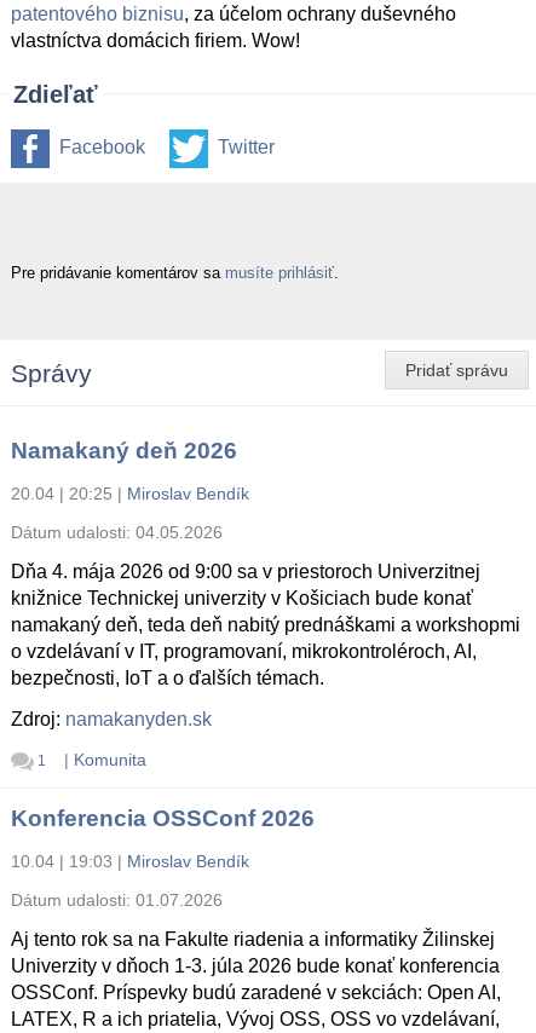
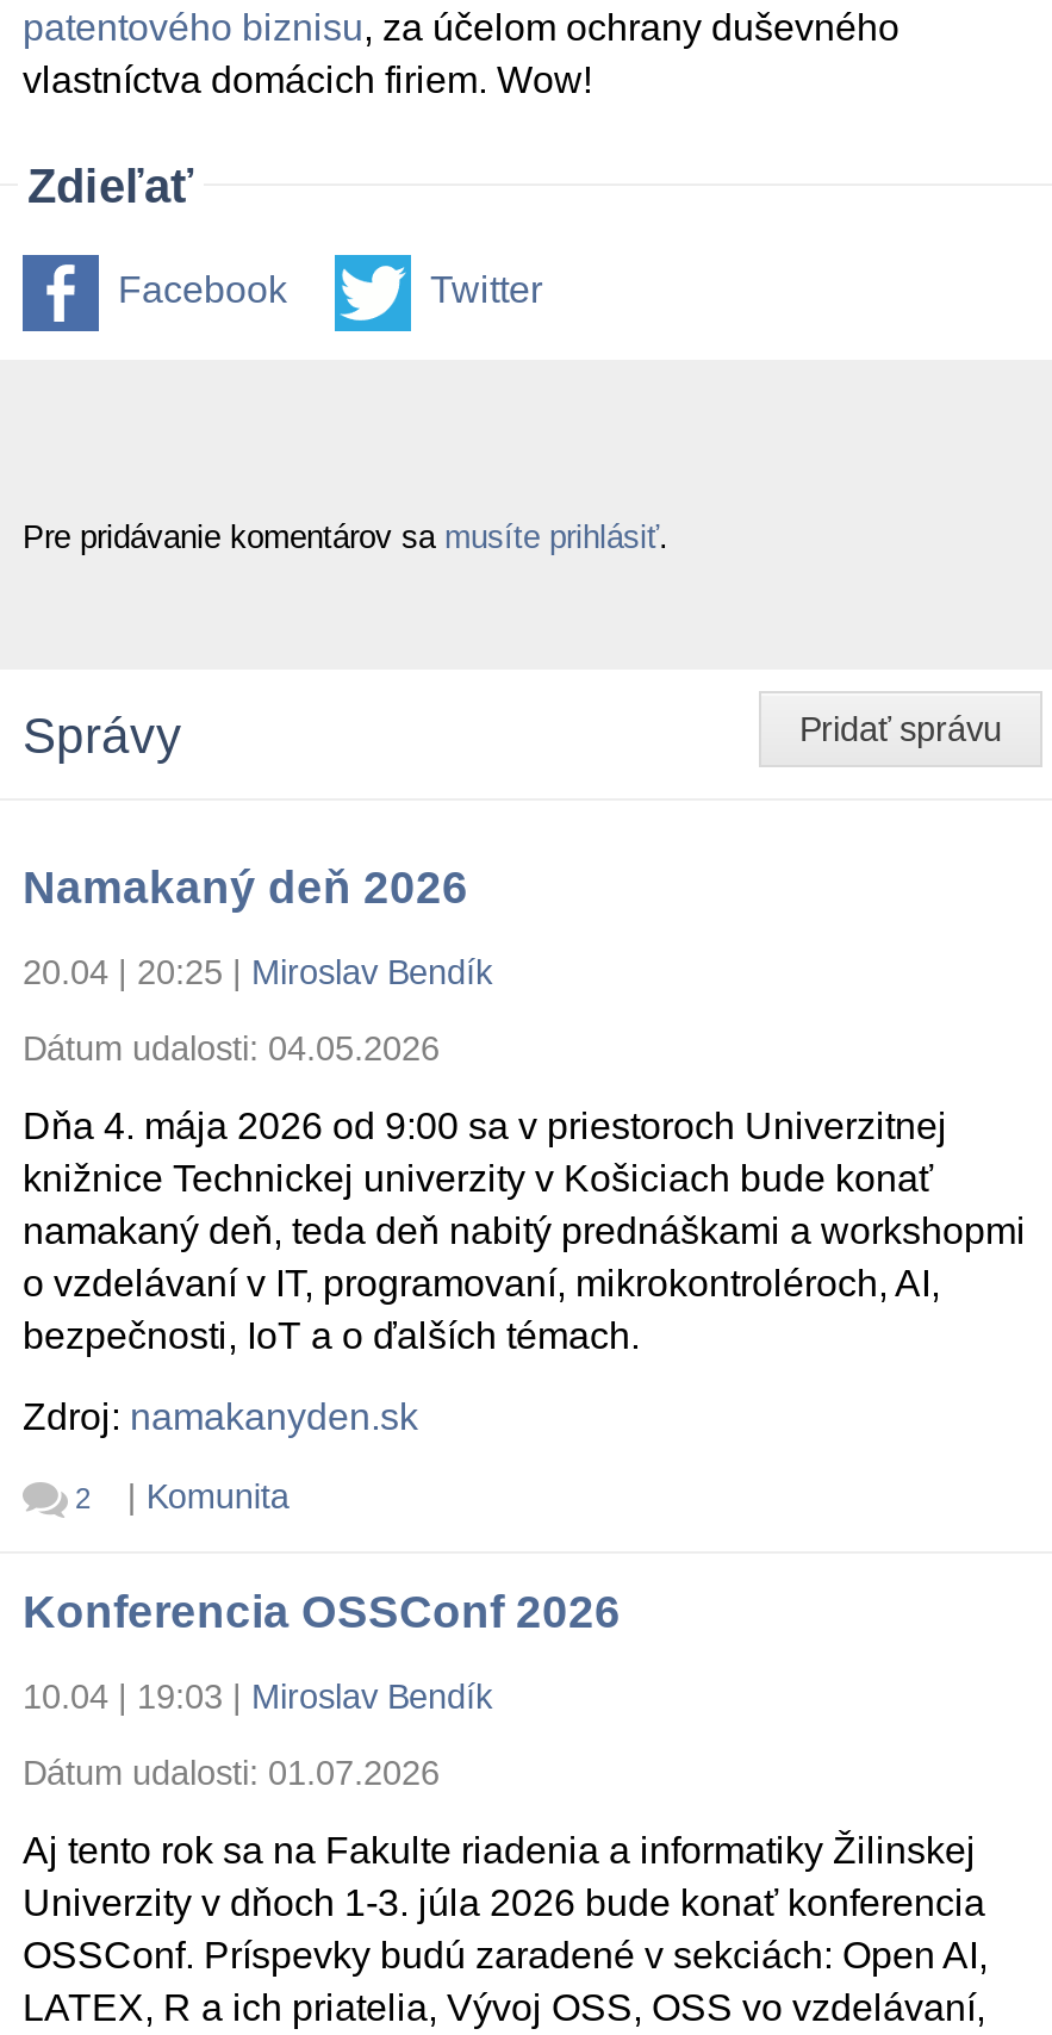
[38,752,46,769] 1 -> [75,1482,92,1515] 2

